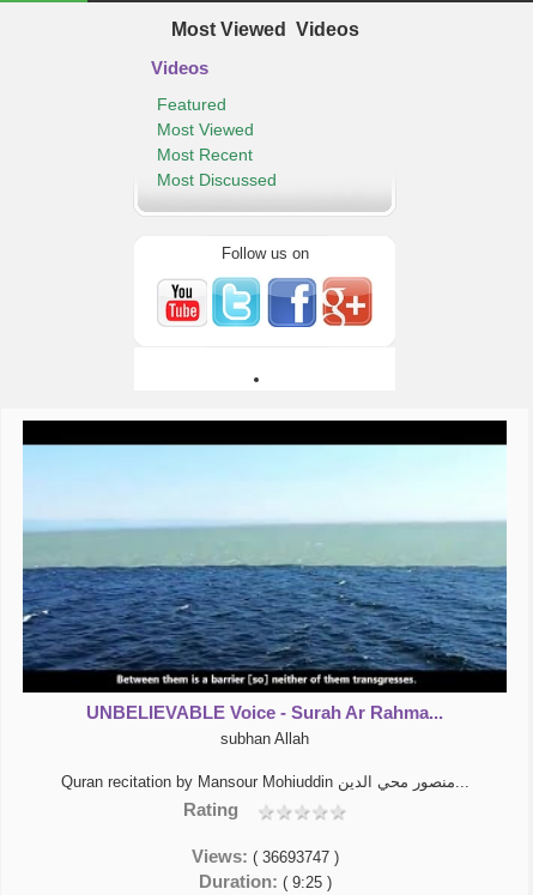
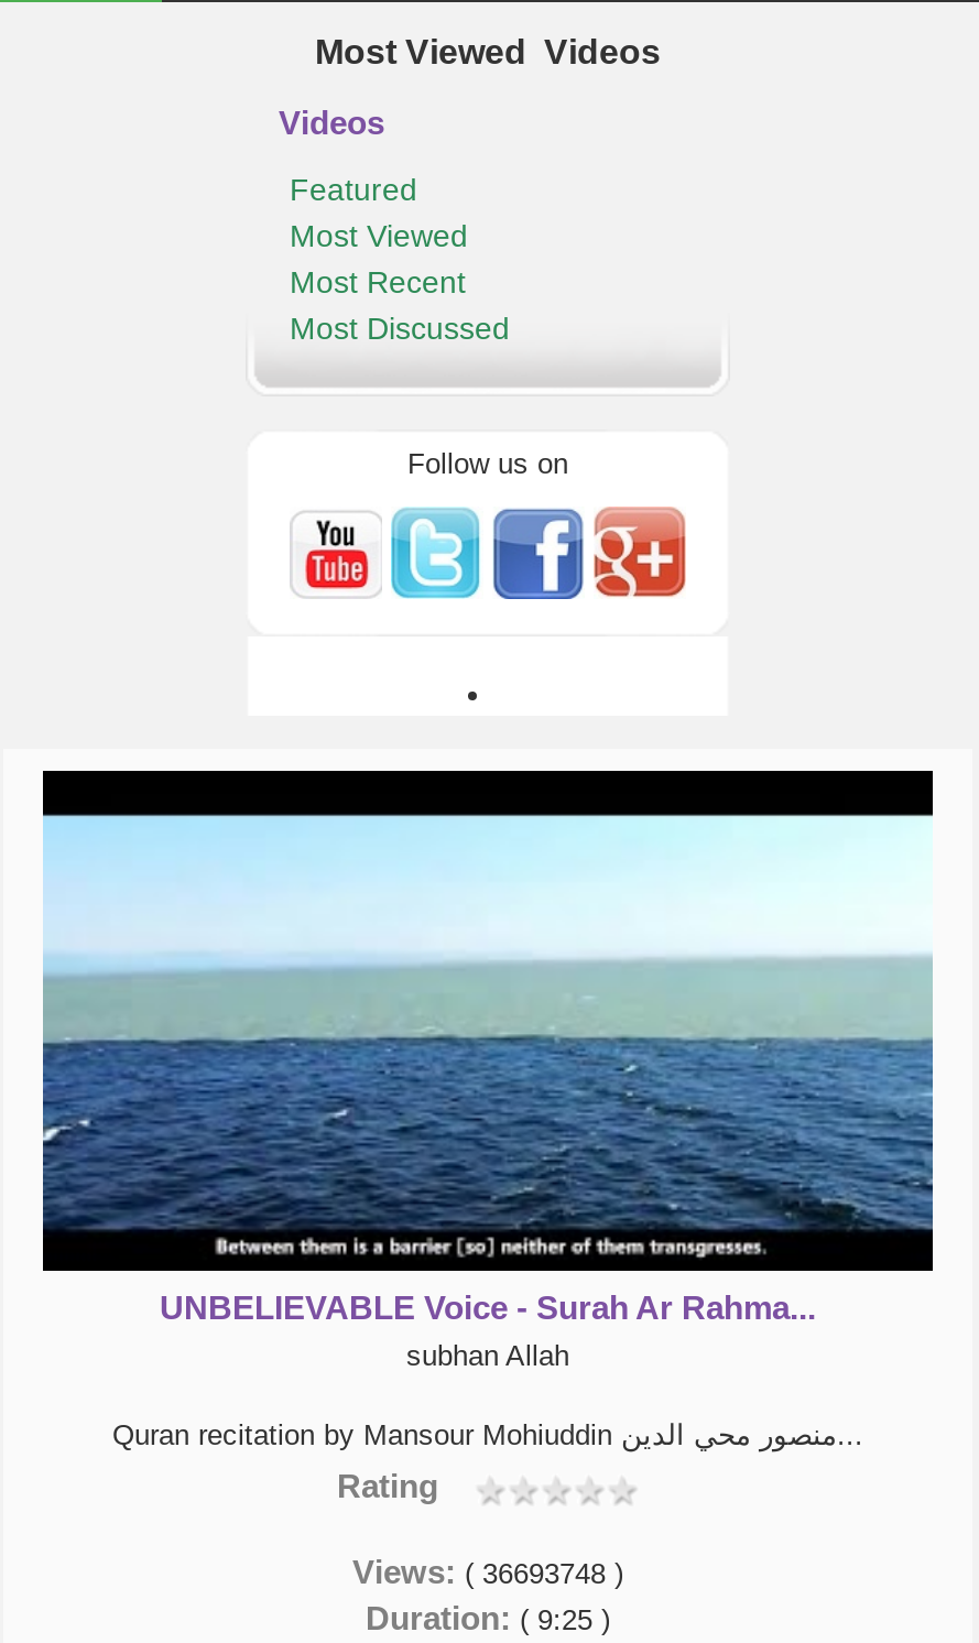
[191,846,338,866] Views: ( 36693747 ) -> [352,1553,623,1591] Views: ( 36693748 )

